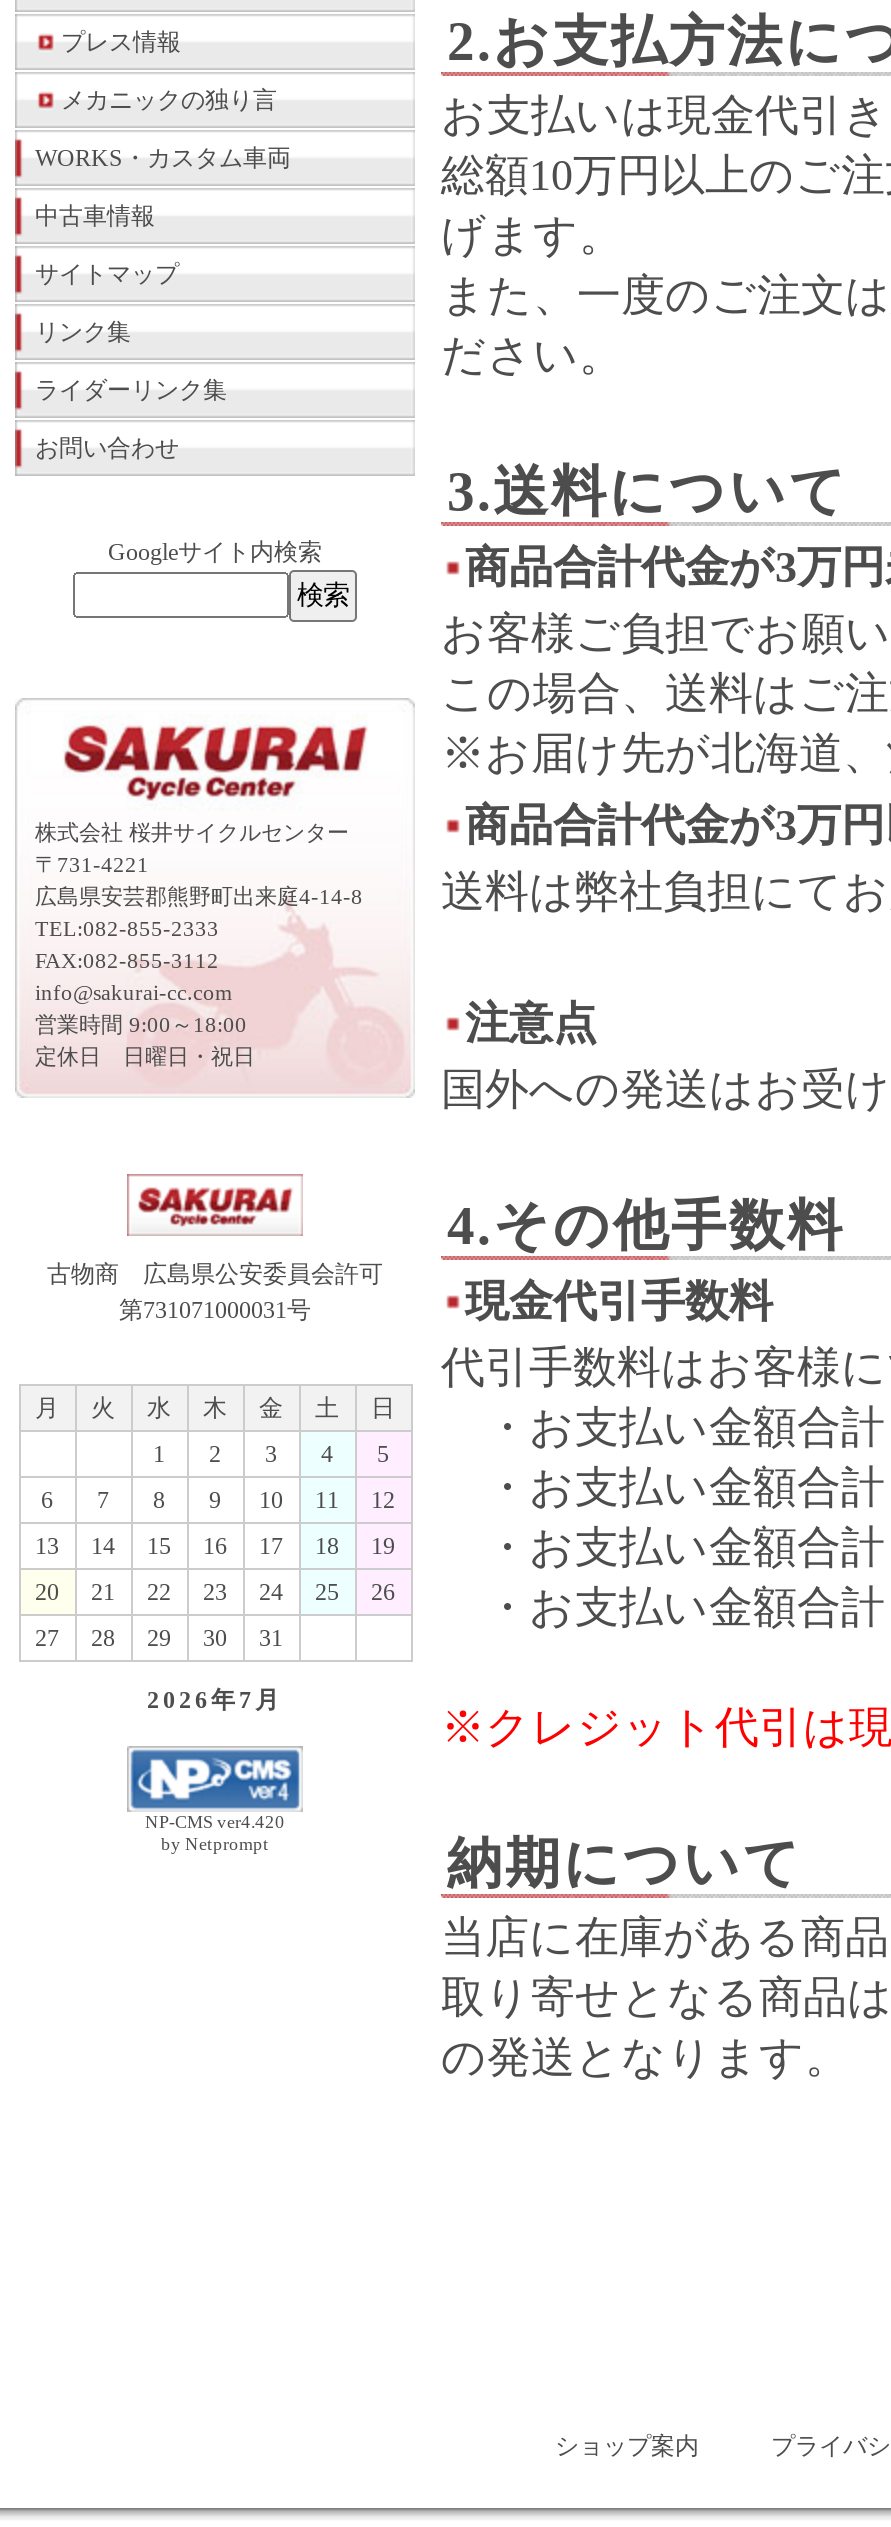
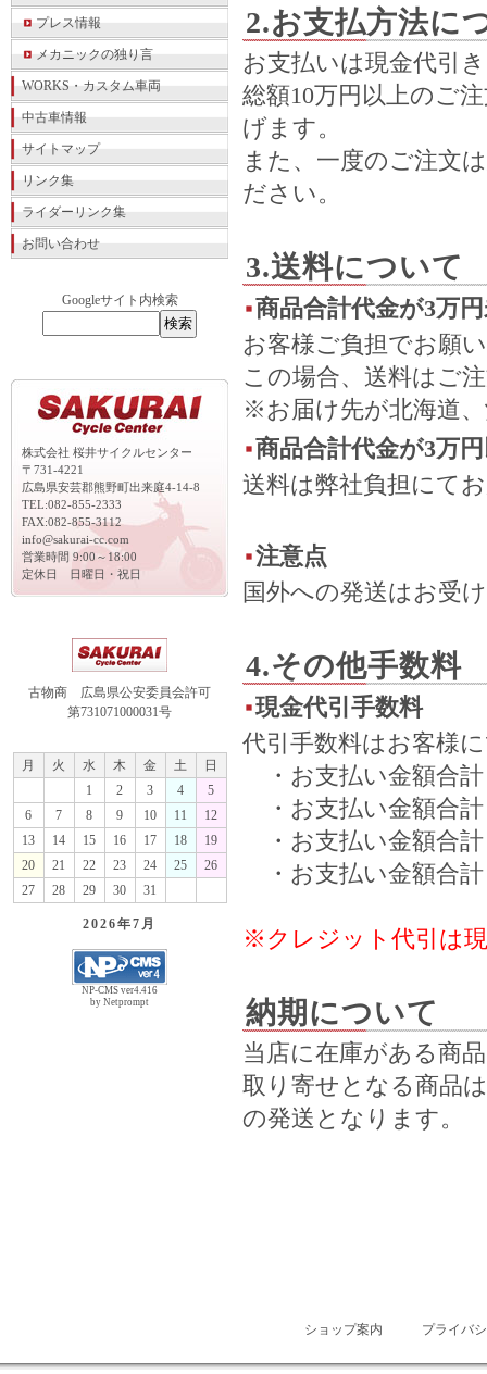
[145,1812,285,1832] NP-CMS ver4.420 -> [82,985,158,996] NP-CMS ver4.416

